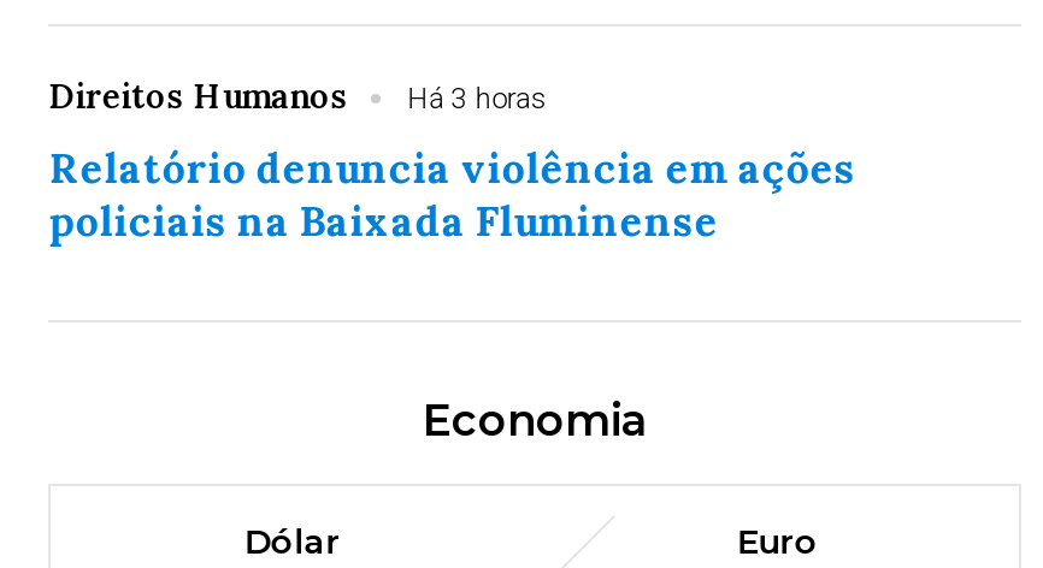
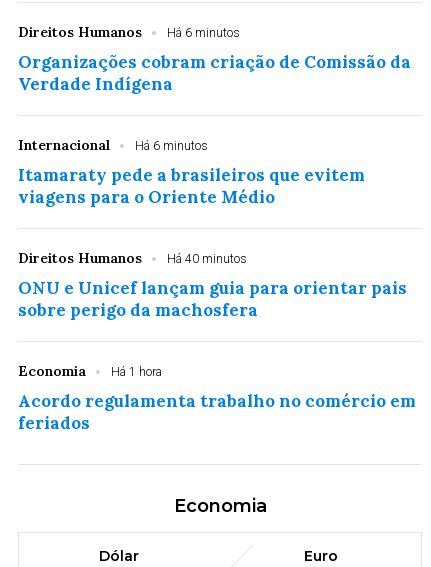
[49,81,856,247] Há 3 horas | Relatório denuncia violência em ações | policiais na Baixada Fluminense -> [18,26,416,434] Há 6 minutos | Organizações cobram criação de Comissão da | Verdade Indígena | Internacional | Há 6 minutos | Itamaraty pede a brasileiros que evitem | viagens para o Oriente Médio | Direitos Humanos | Há 40 minutos | ONU e Unicef lançam guia para orientar pais | sobre perigo da machosfera | Economia | Há 1 hora | Acordo regulamenta trabalho no comércio em | feriados

